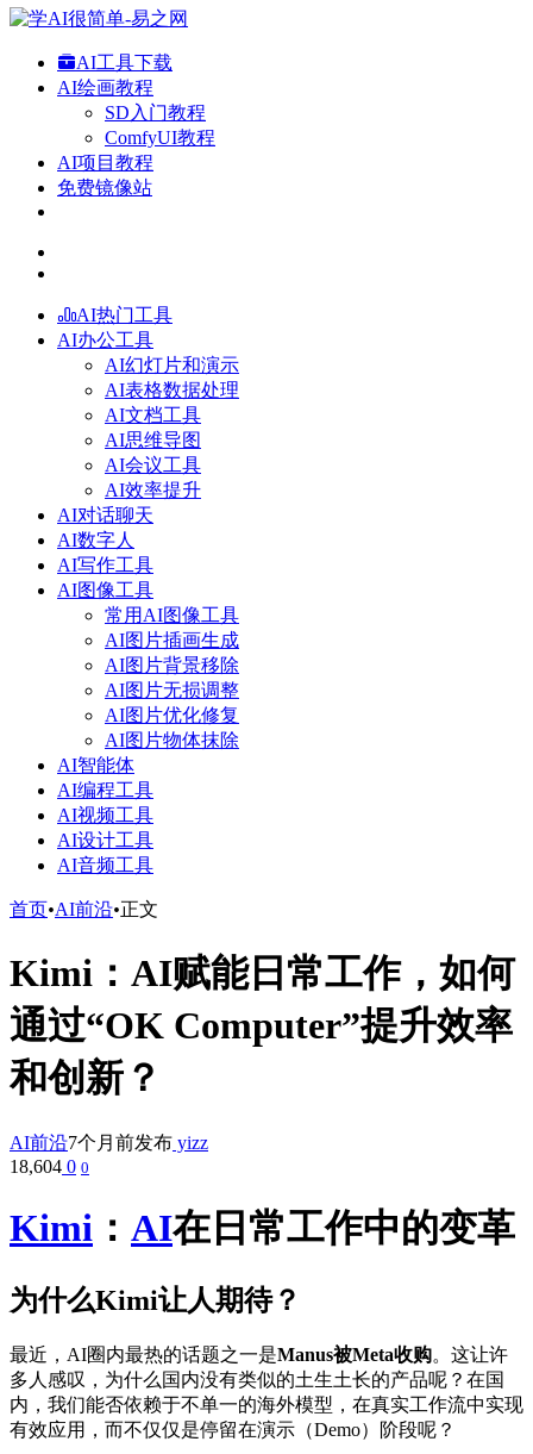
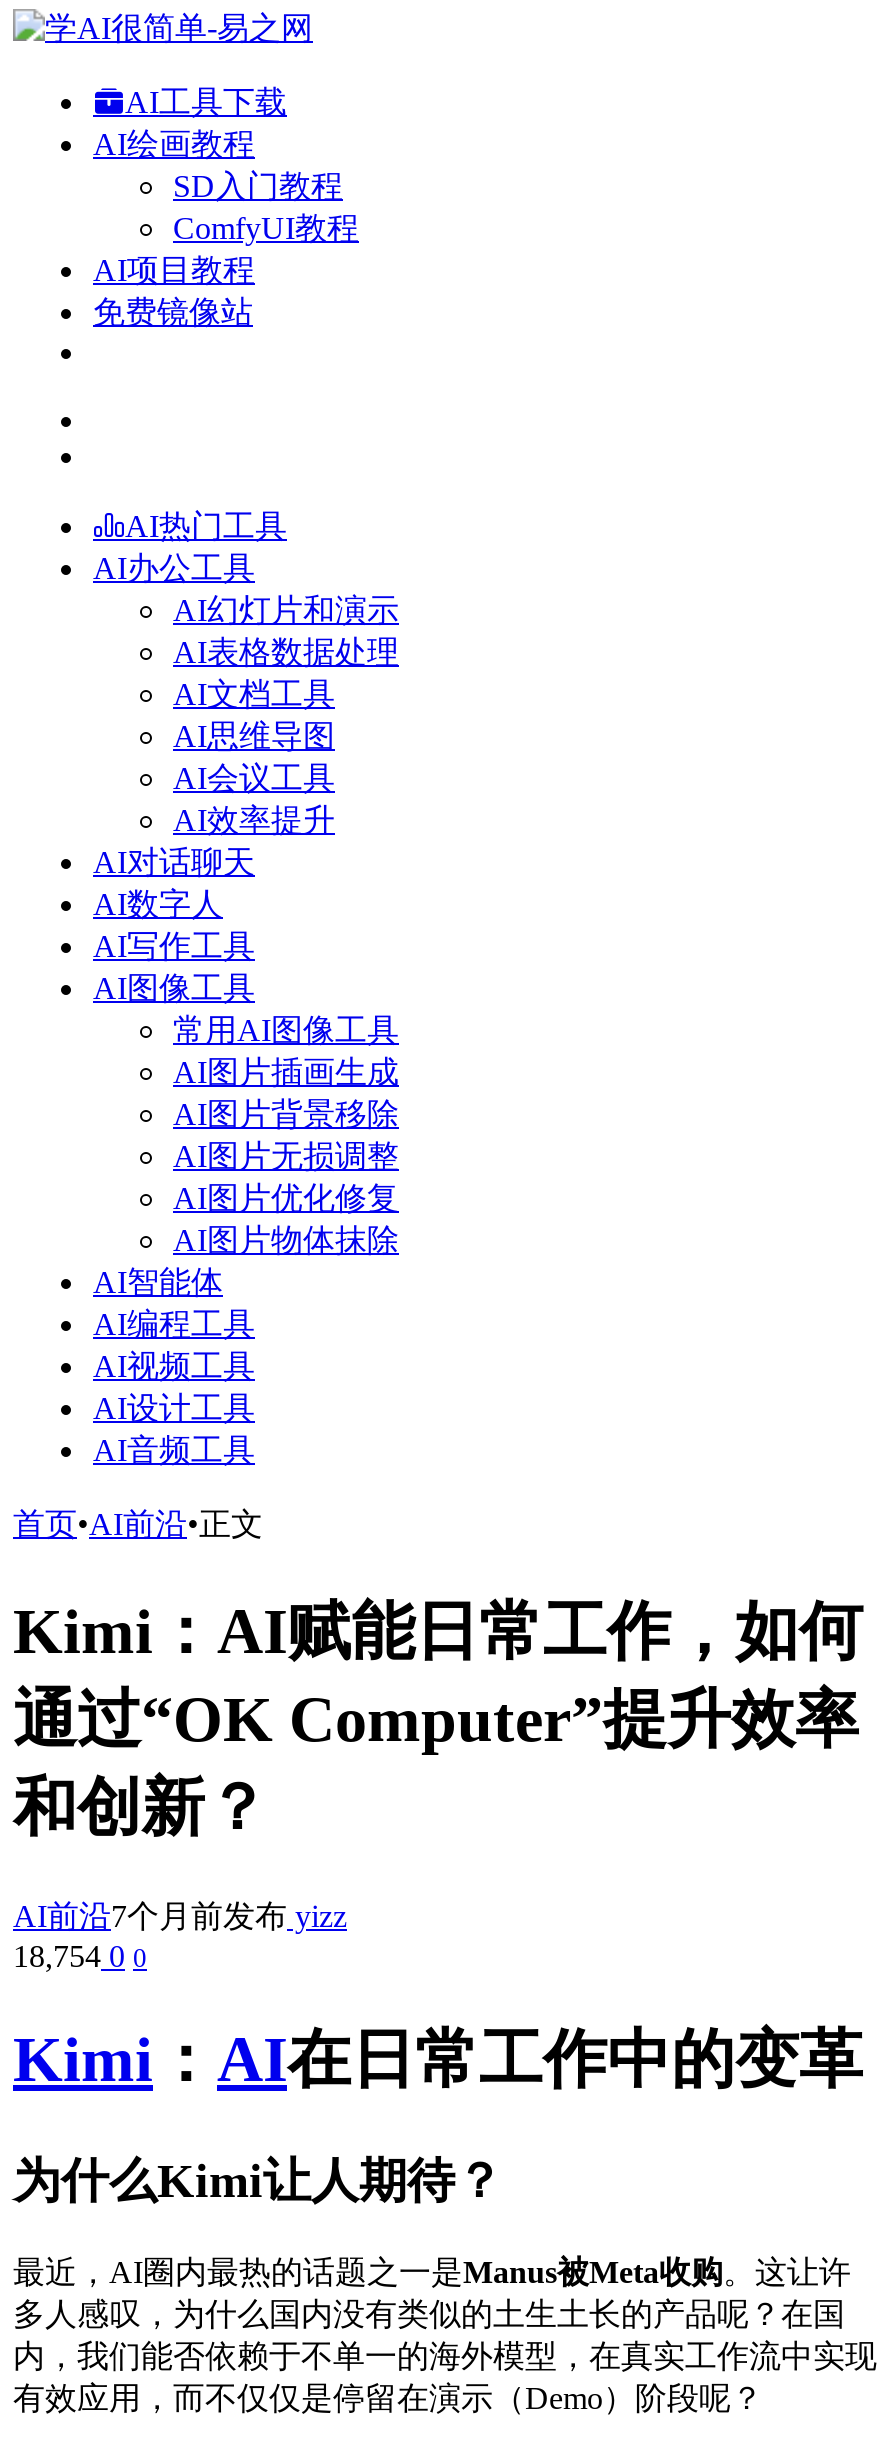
[10,1156,89,1176] 18,604 0 0 -> [13,1939,147,1973] 18,754 0 0

